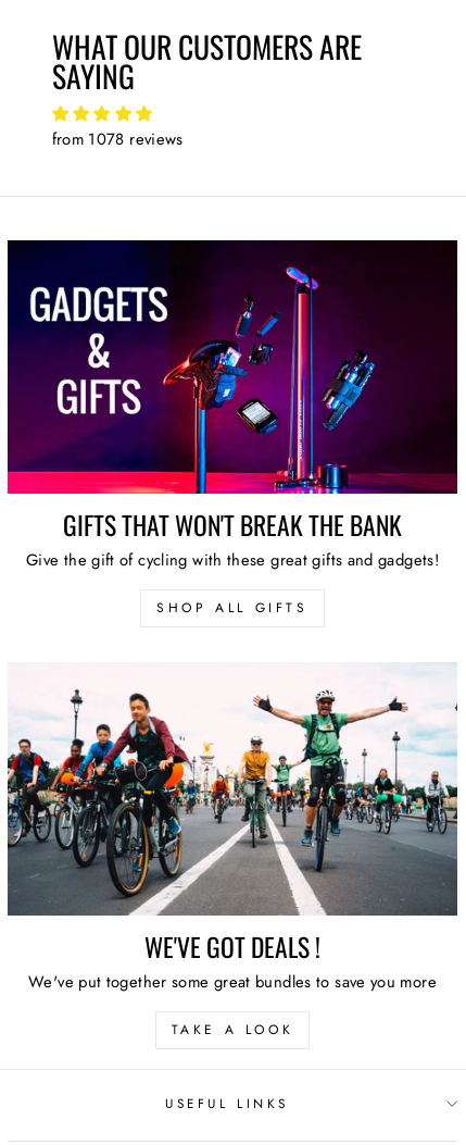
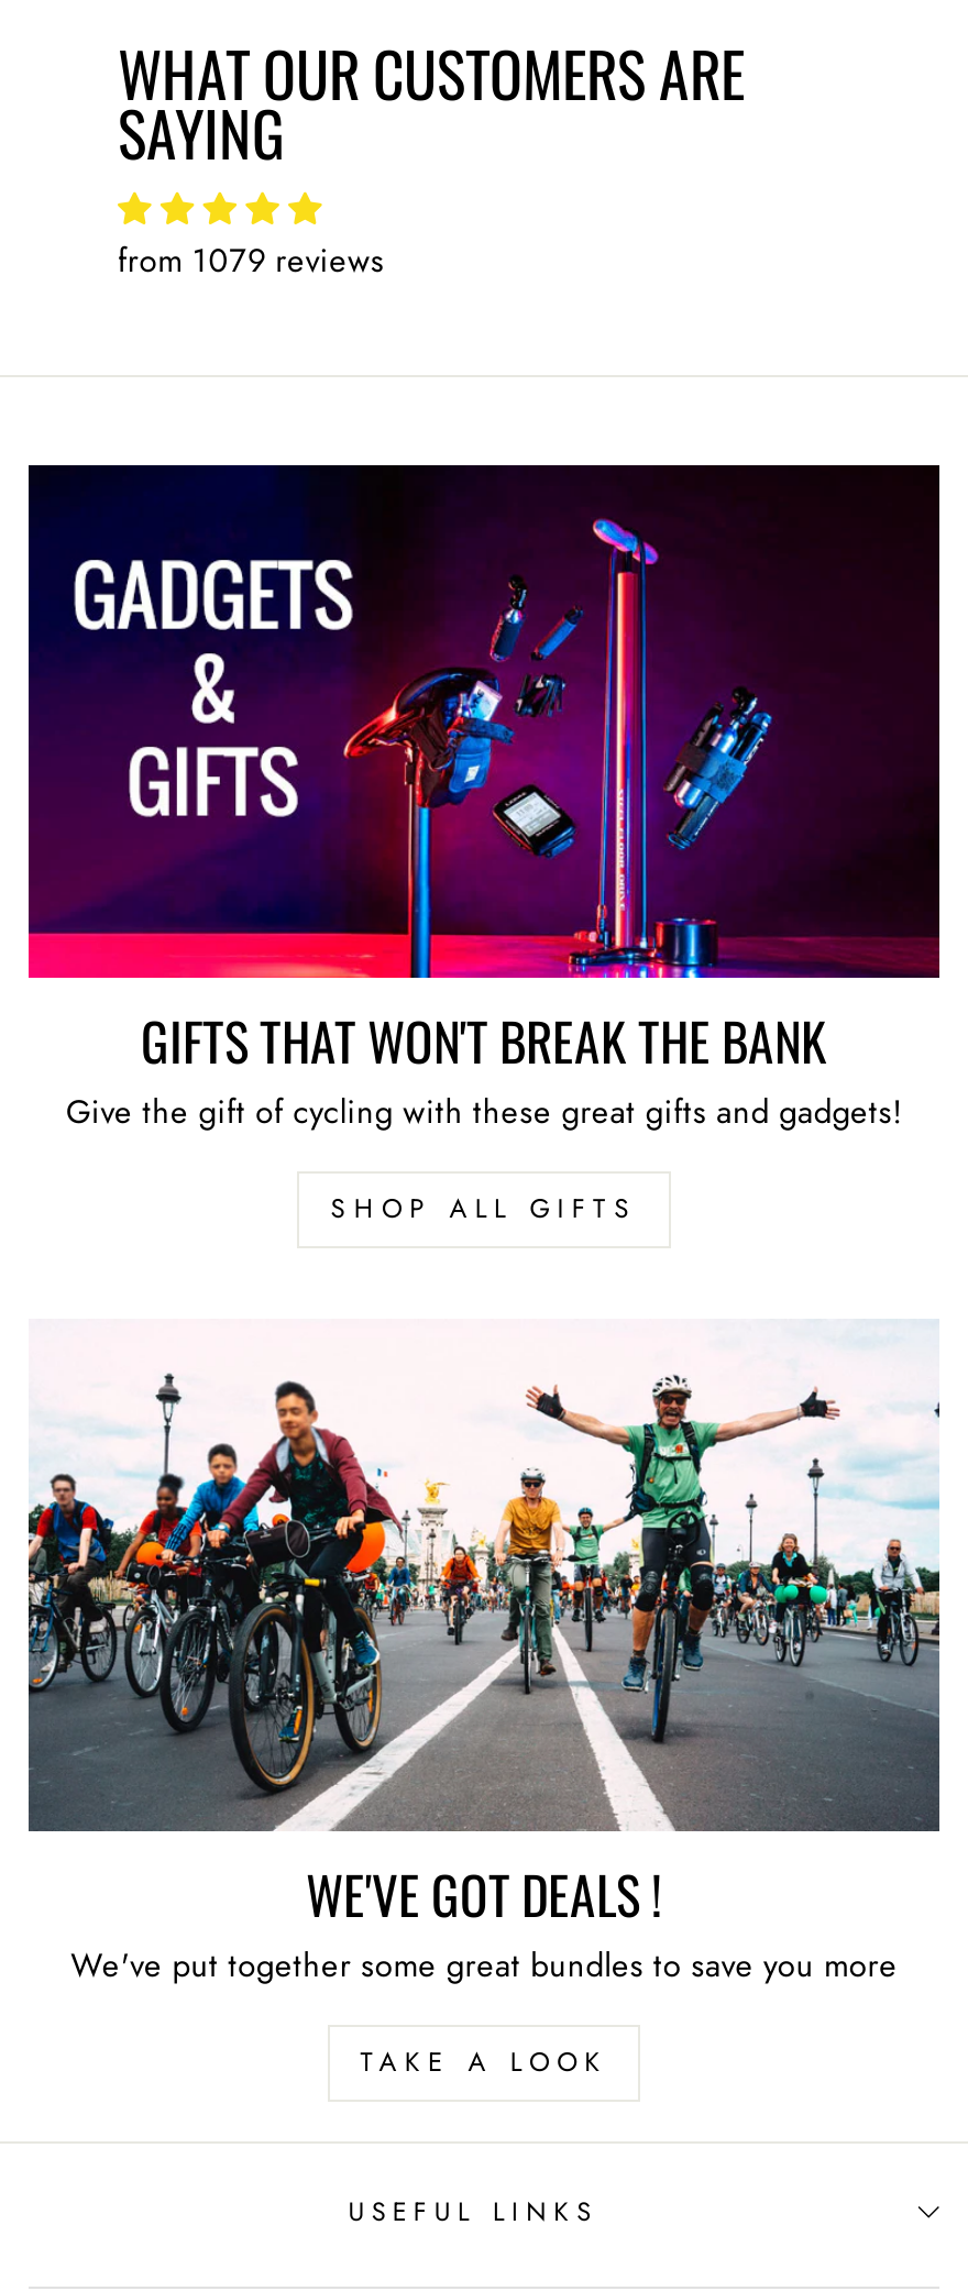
[52,127,183,151] from 1078 reviews -> [118,237,385,285] from 1079 reviews

